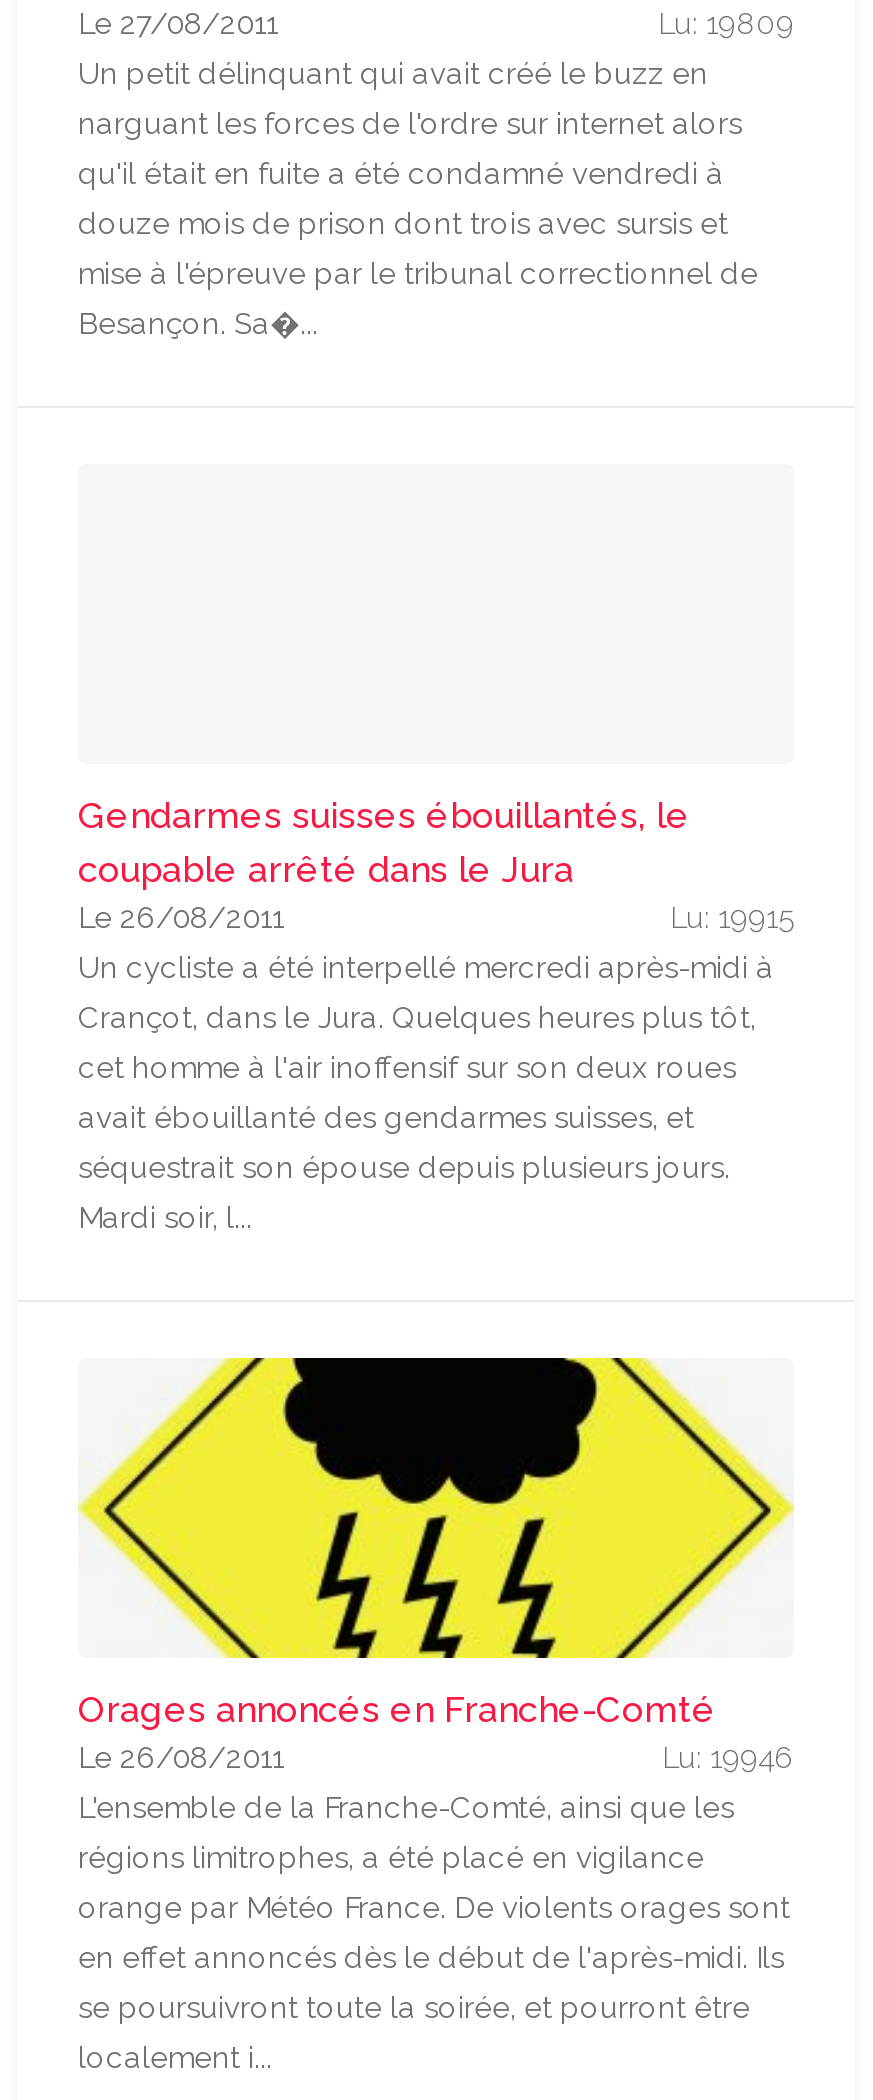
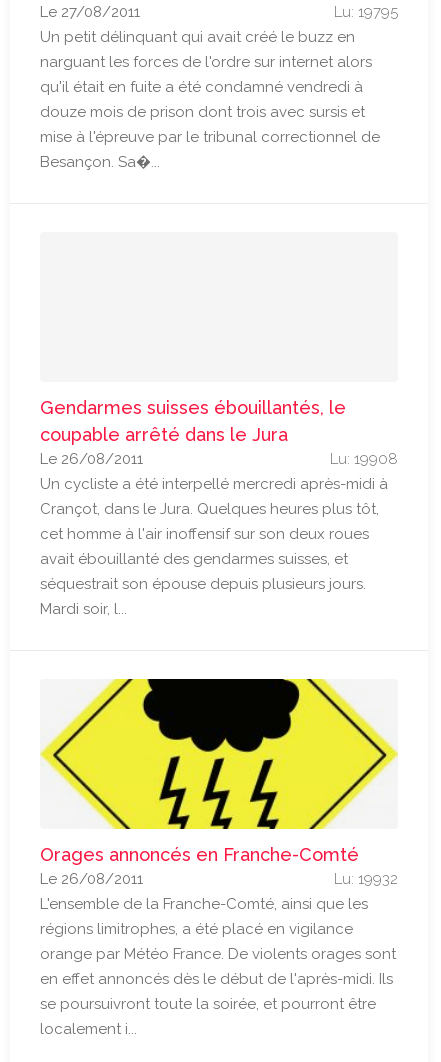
[658,6,794,42] Lu: 19809 -> [334,3,398,21] Lu: 19795
[670,900,794,936] Lu: 19915 -> [330,450,398,468] Lu: 19908
[662,1740,794,1776] Lu: 19946 -> [334,870,398,888] Lu: 19932

